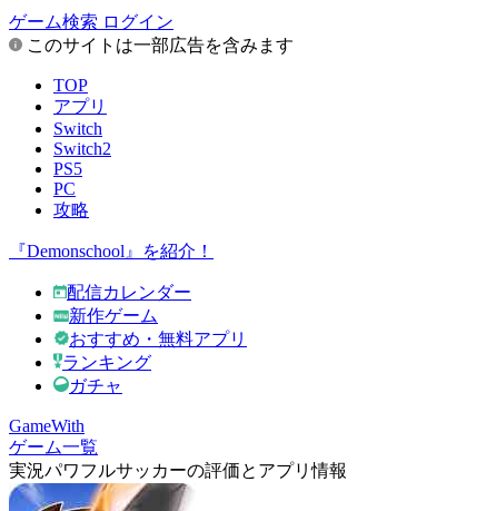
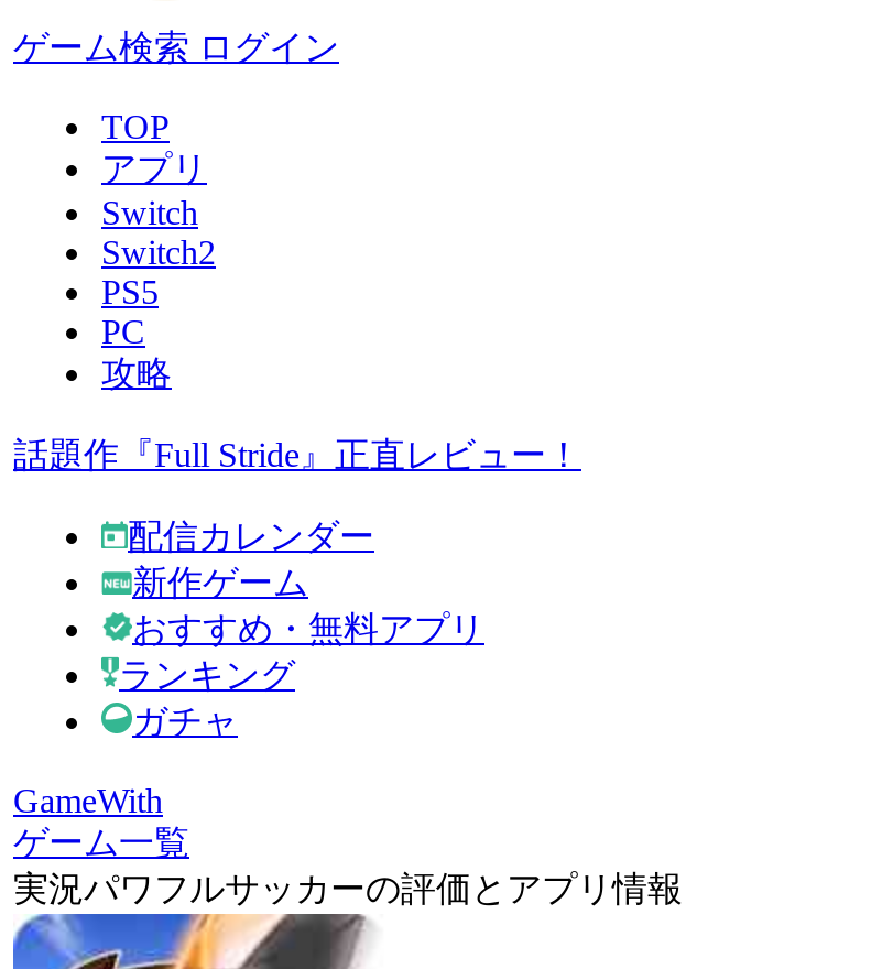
[22,36,294,55] このサイトは一部広告を含みます -> none
[9,242,214,261] 『Demonschool』を紹介！ -> [13,436,581,473] 話題作『Full Stride』正直レビュー！

